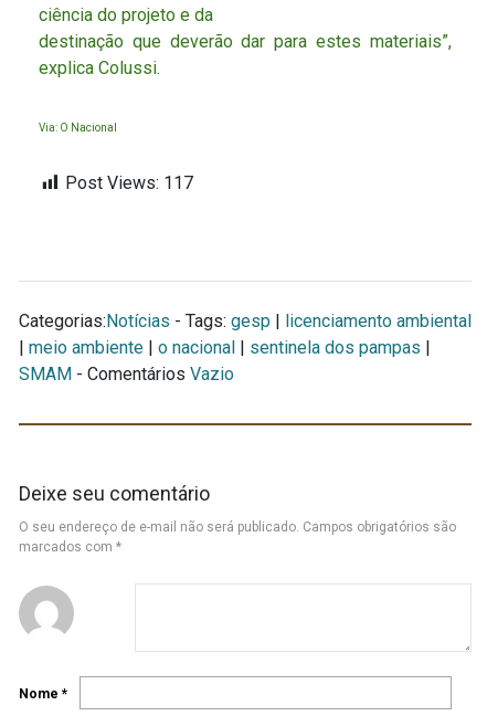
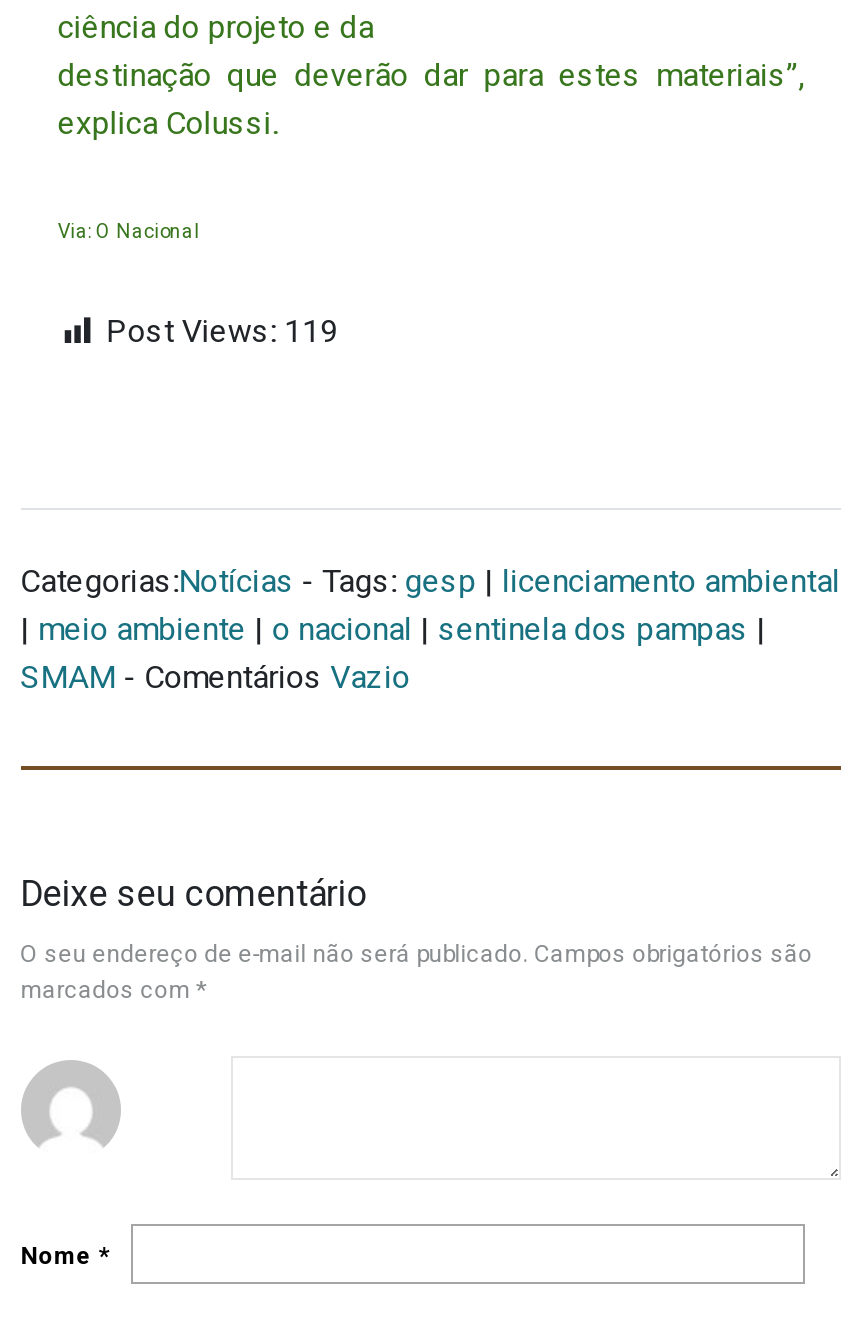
[65,172,194,193] Post Views: 117 -> [106,311,338,349] Post Views: 119

